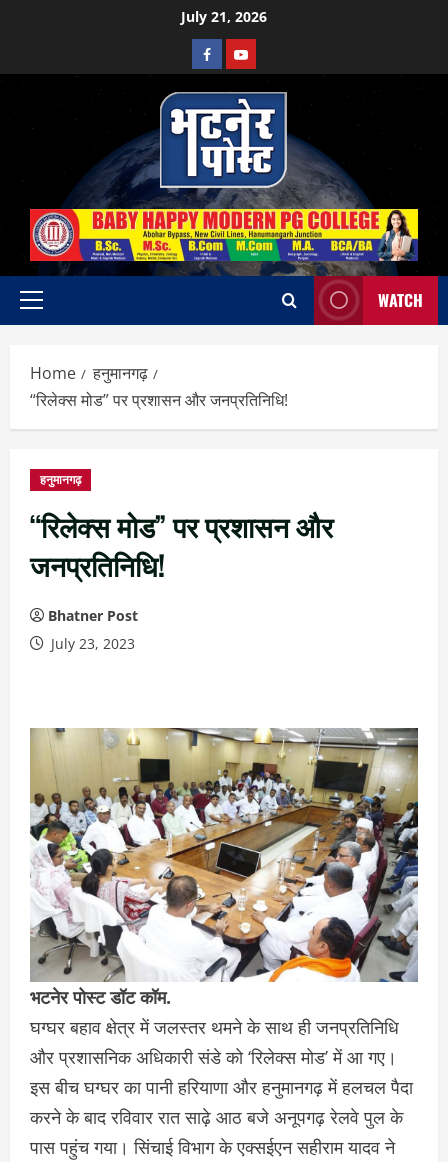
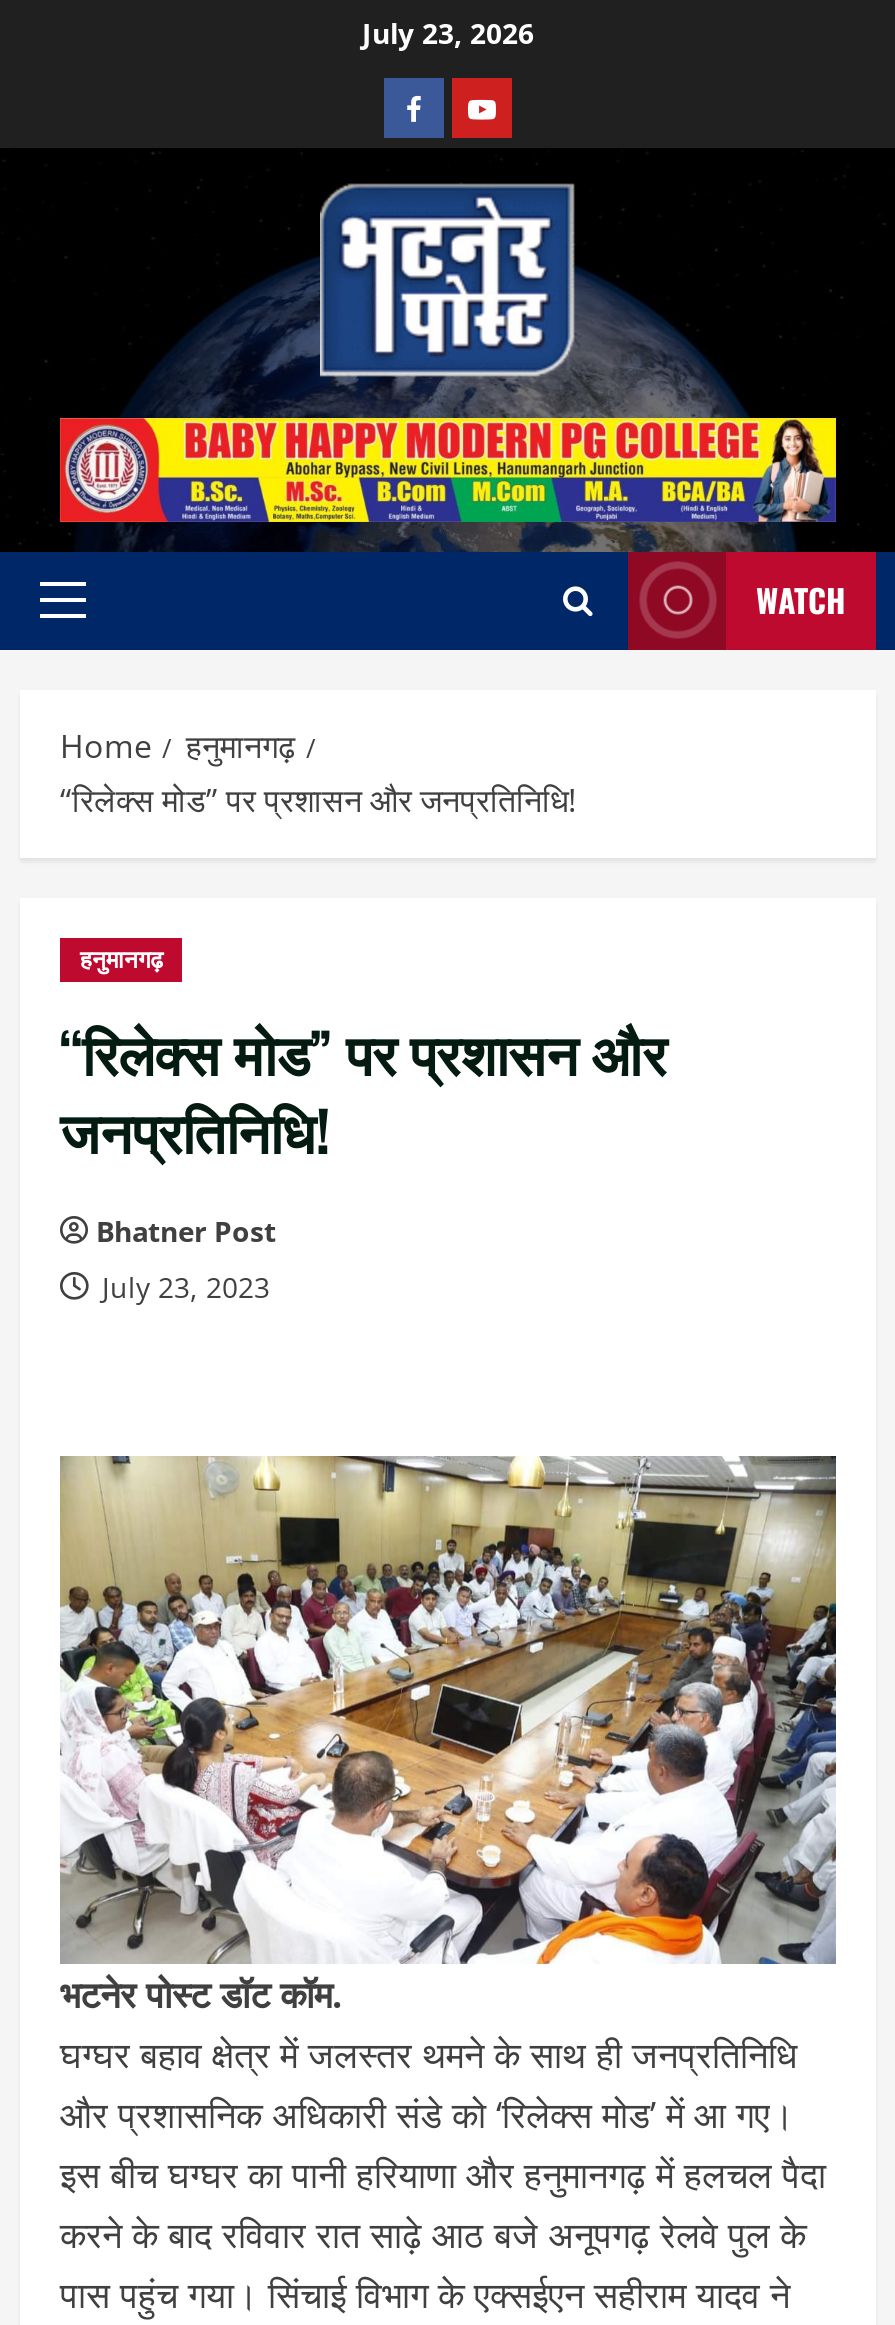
[181,7,267,26] July 21, 2026 -> [362,14,534,52] July 23, 2026

